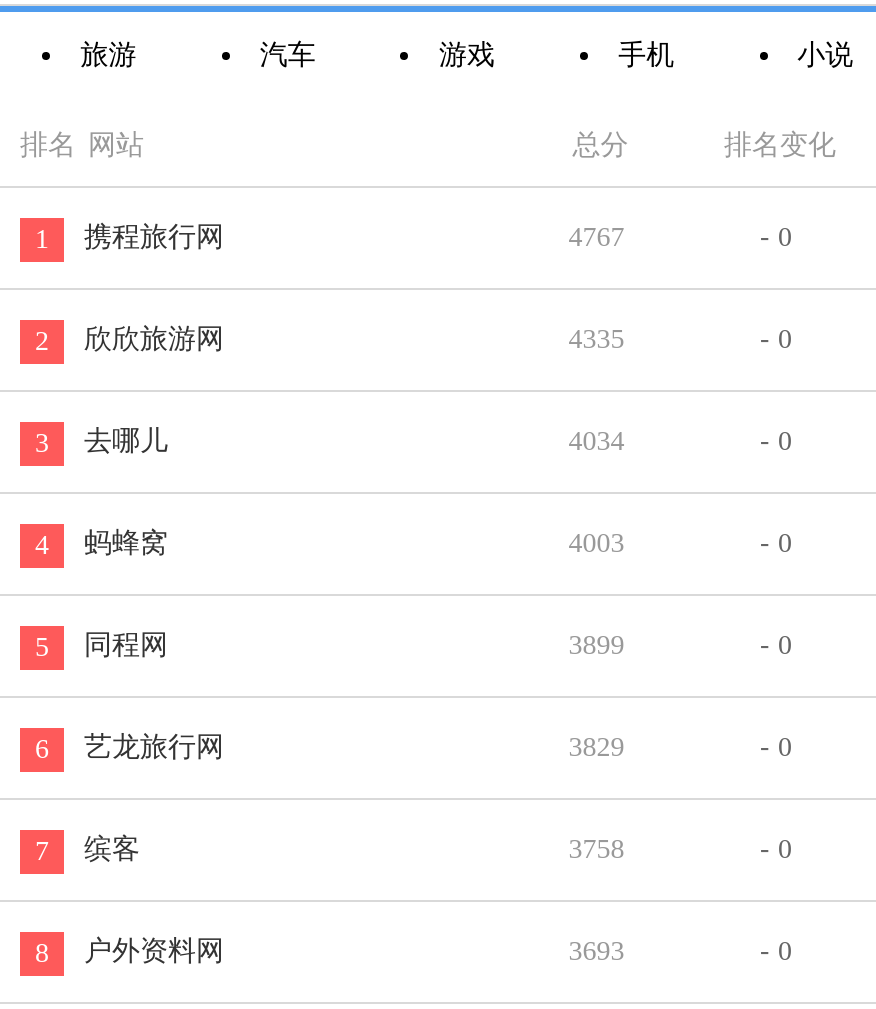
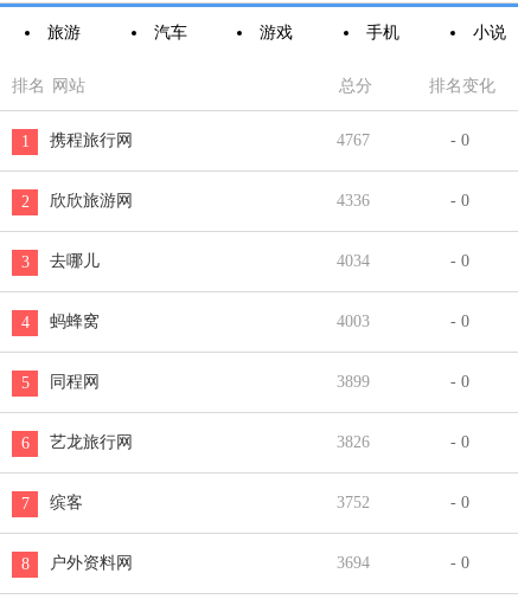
[568,324,624,354] 4335 -> [337,192,370,209] 4336
[568,732,624,762] 3829 -> [337,433,370,451] 3826
[568,834,624,864] 3758 -> [337,493,370,511] 3752
[568,936,624,966] 3693 -> [337,554,370,572] 3694

